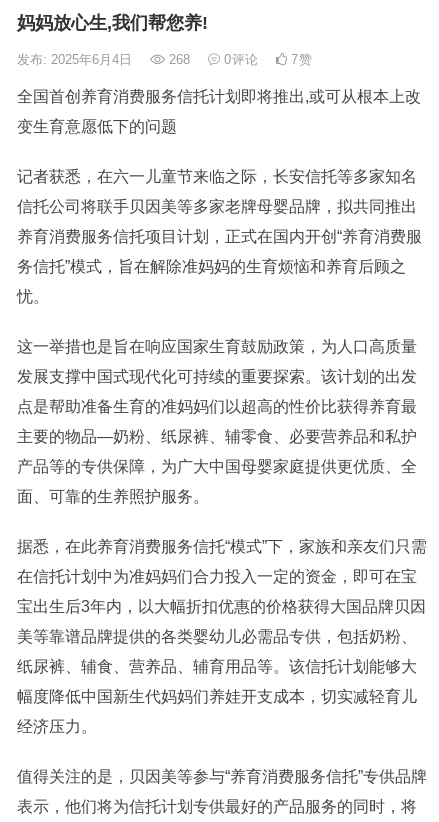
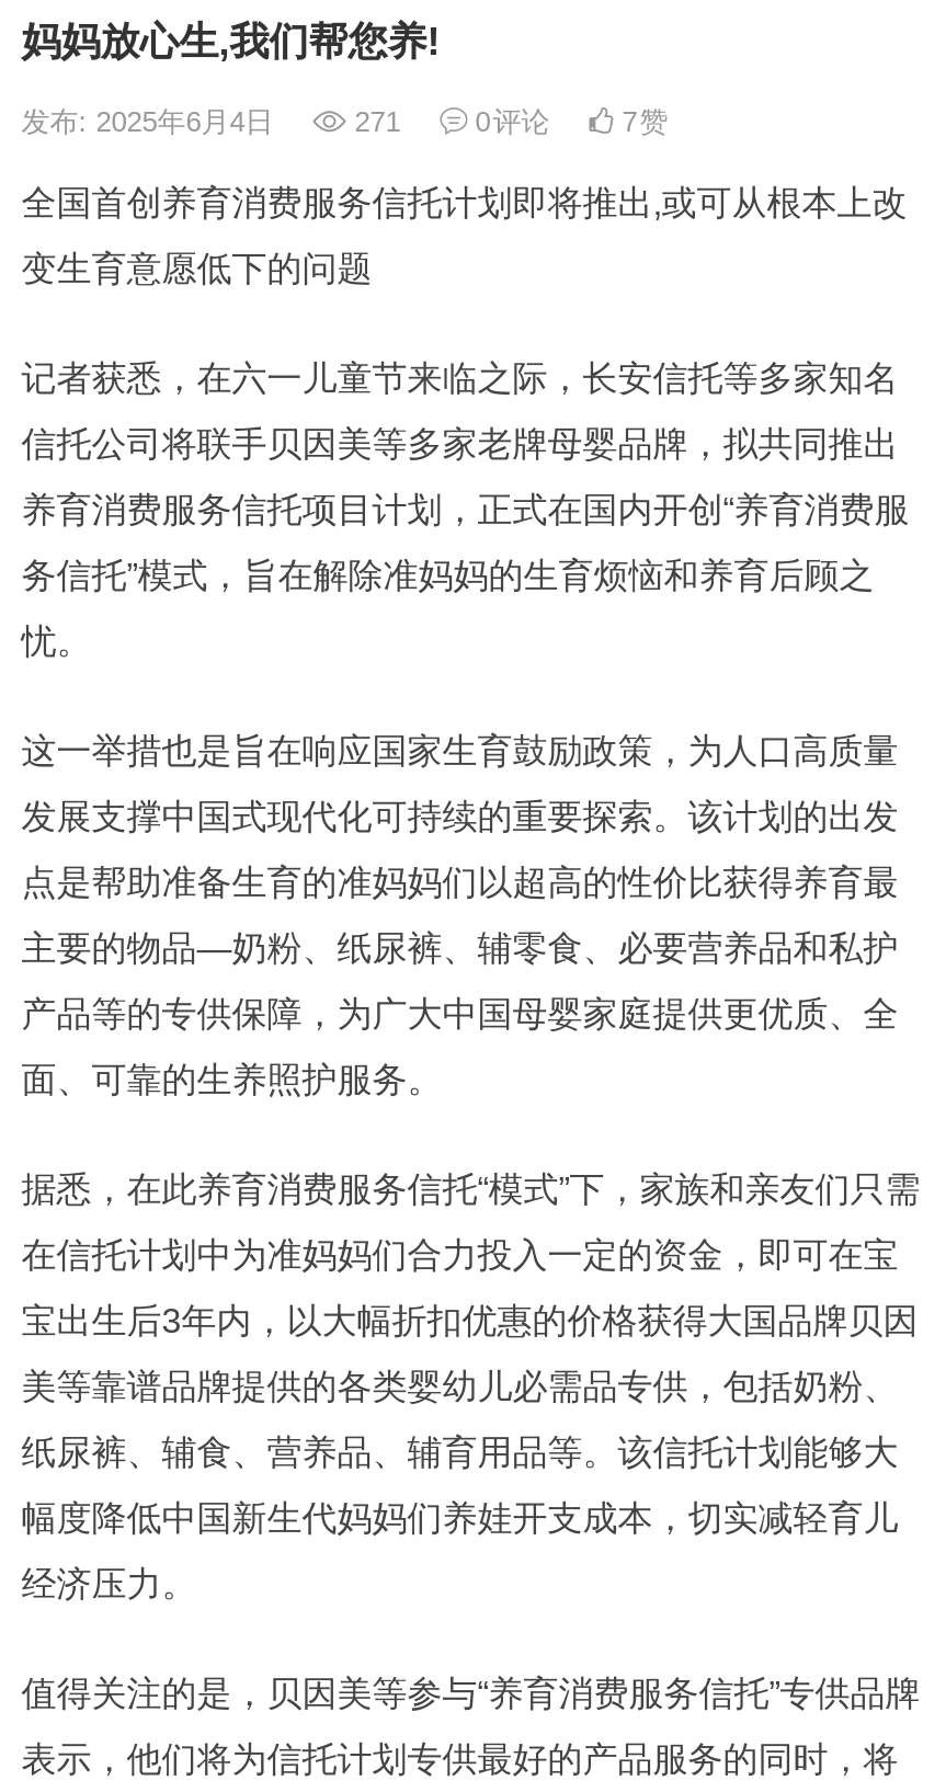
[17,52,312,67] 发布: 2025年6月4日 268 0评论 7赞 -> [21,105,668,138] 发布: 2025年6月4日 271 0评论 7赞

